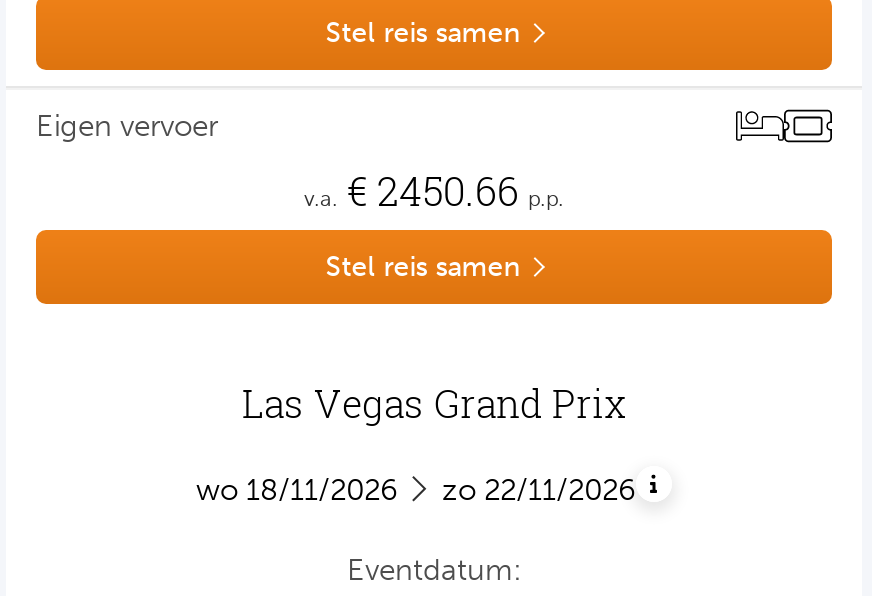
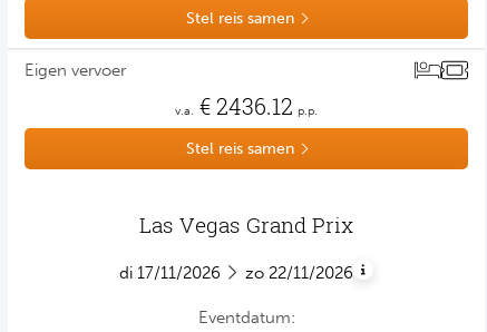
[304,164,564,216] v.a. €2450.66 p.p. -> [175,91,318,120] v.a. €2436.12 p.p.
[196,472,636,508] wo 18/11/2026 zo 22/11/2026 -> [119,263,353,283] di 17/11/2026 zo 22/11/2026

